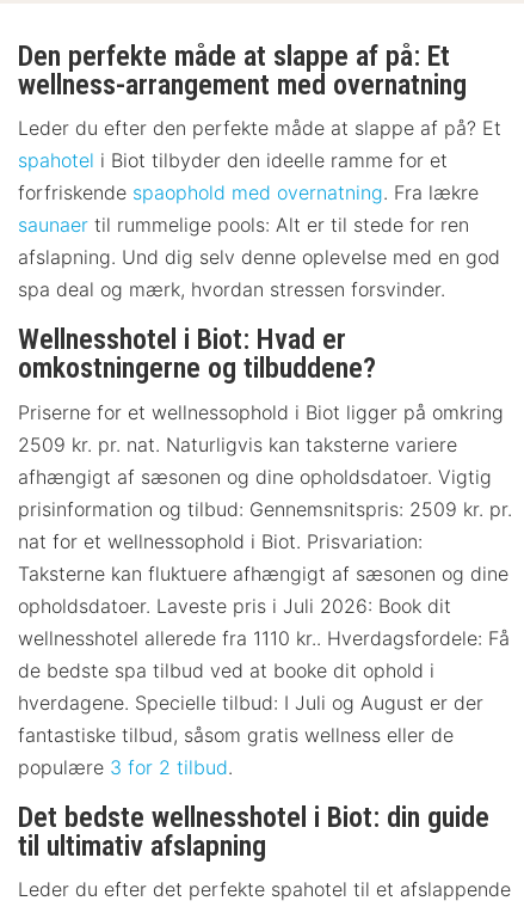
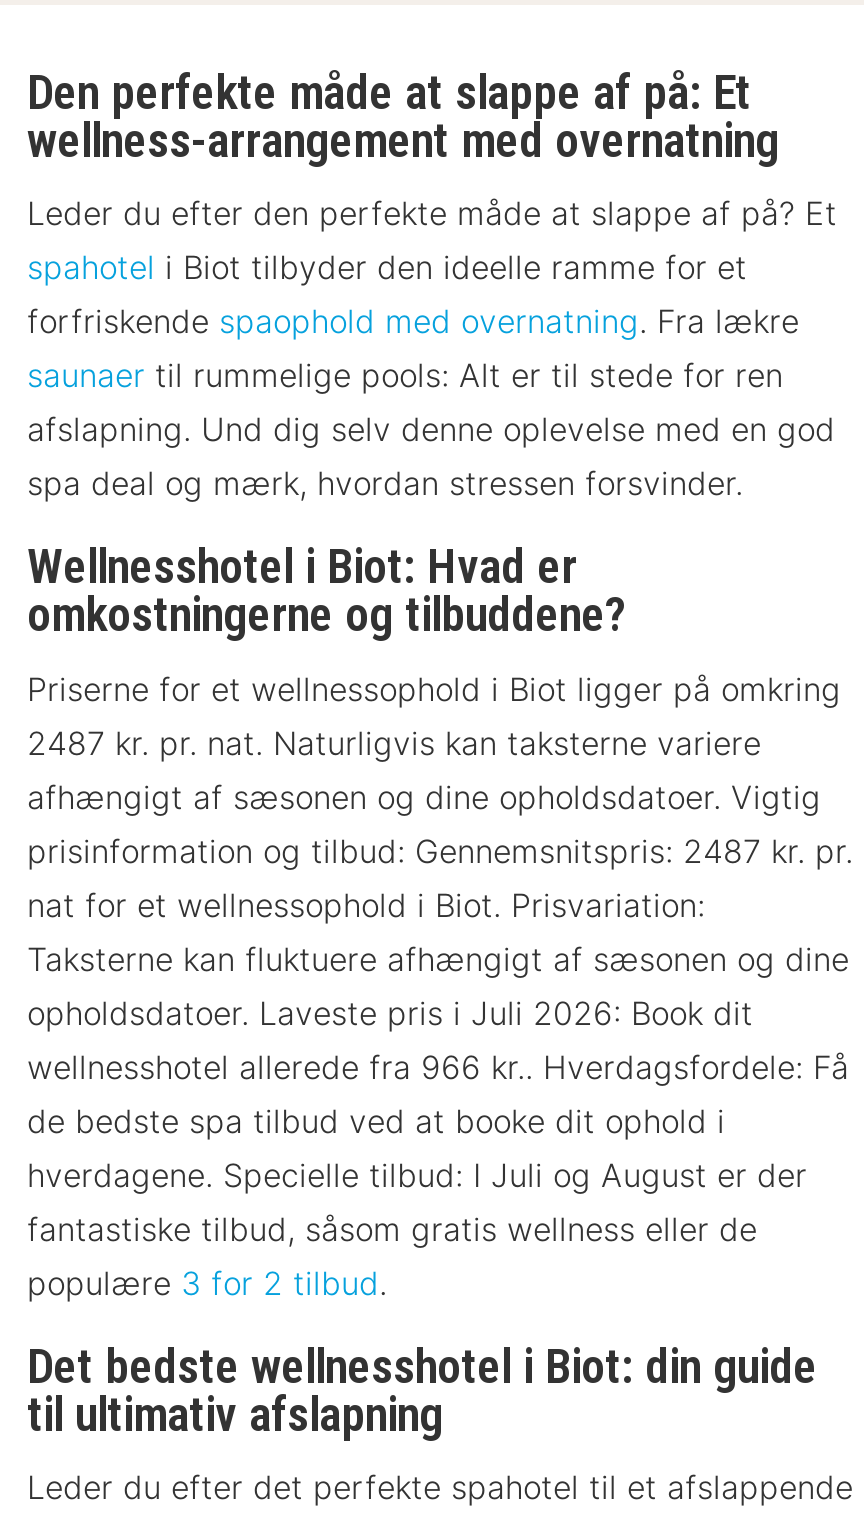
[18,432,457,456] 2509 kr. pr. nat. Naturligvis kan taksterne variere -> [27,722,761,762] 2487 kr. pr. nat. Naturligvis kan taksterne variere
[18,497,512,521] prisinformation og tilbud: Gennemsnitspris: 2509 kr. pr. -> [27,830,853,870] prisinformation og tilbud: Gennemsnitspris: 2487 kr. pr.
[18,626,510,650] wellnesshotel allerede fra 1110 kr.. Hverdagsfordele: Få -> [27,1046,849,1086] wellnesshotel allerede fra 966 kr.. Hverdagsfordele: Få

